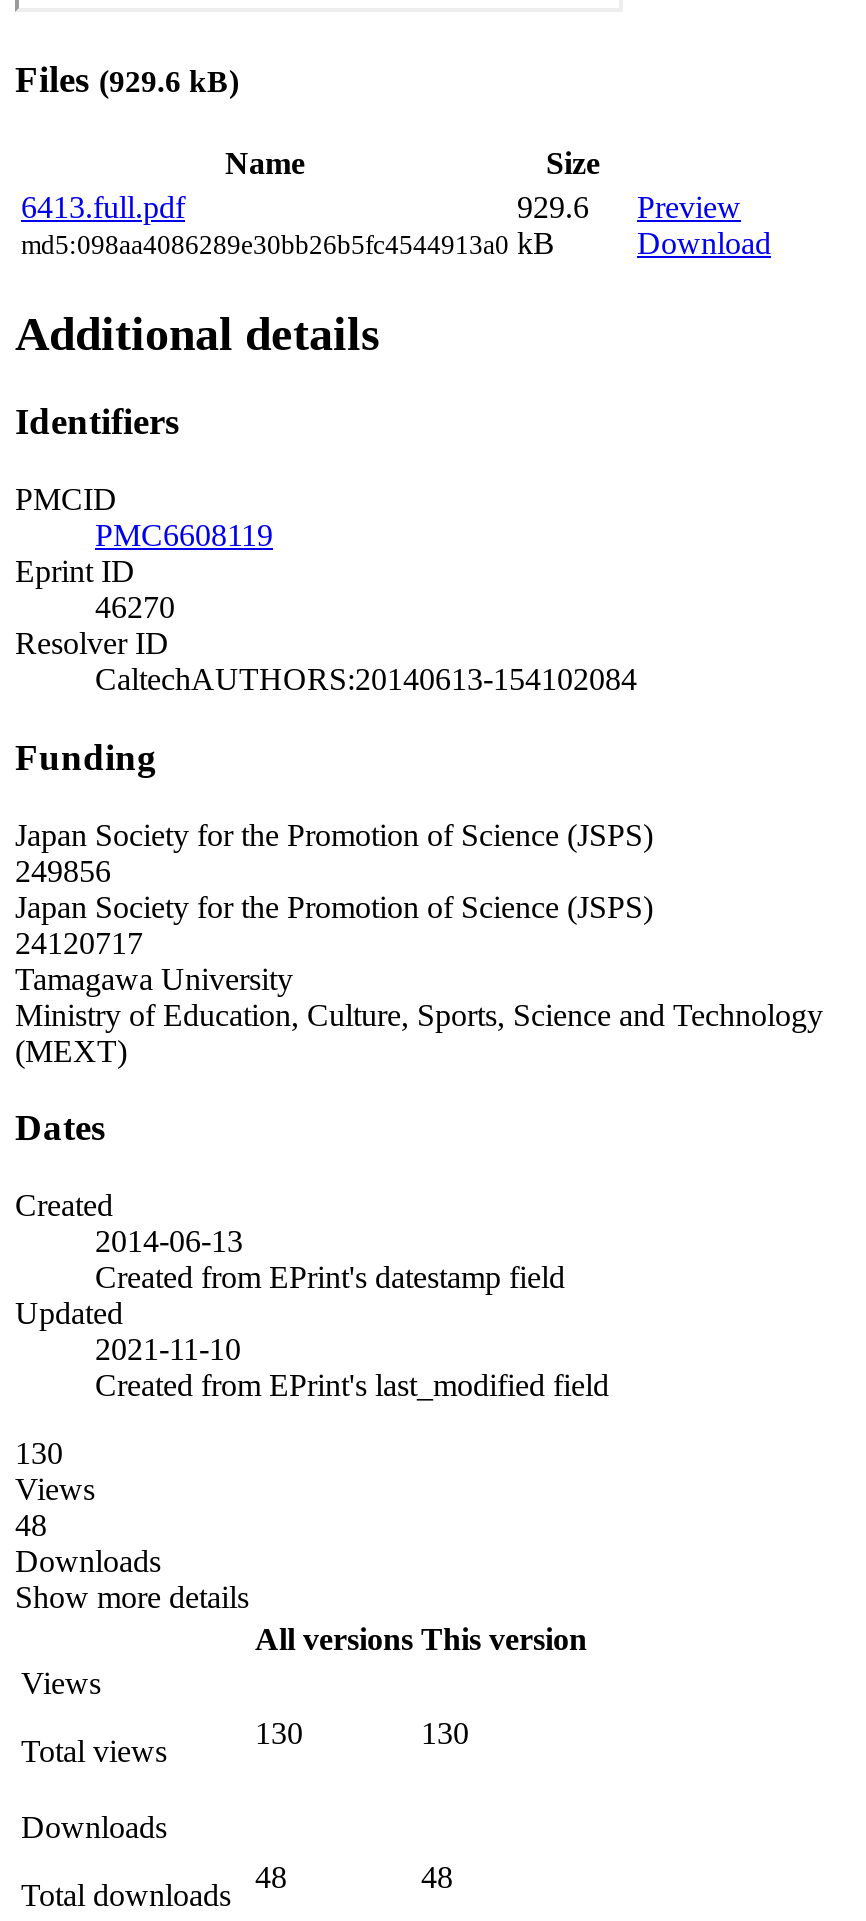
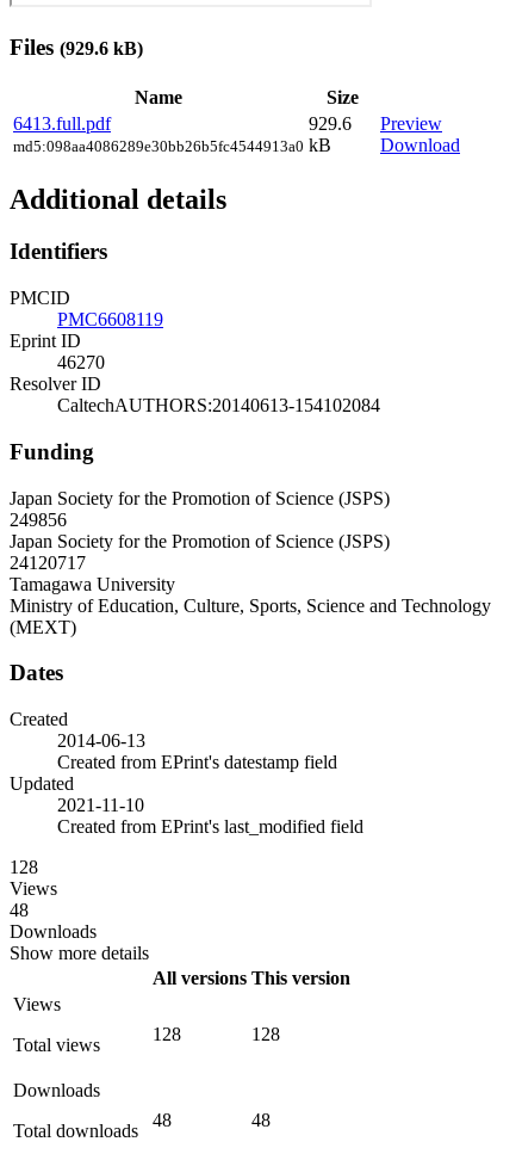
[15,1436,63,1470] 130 -> [10,857,38,877] 128
[255,1716,303,1750] 130 -> [153,1024,181,1044] 128
[421,1716,469,1750] 130 -> [251,1024,280,1044] 128

